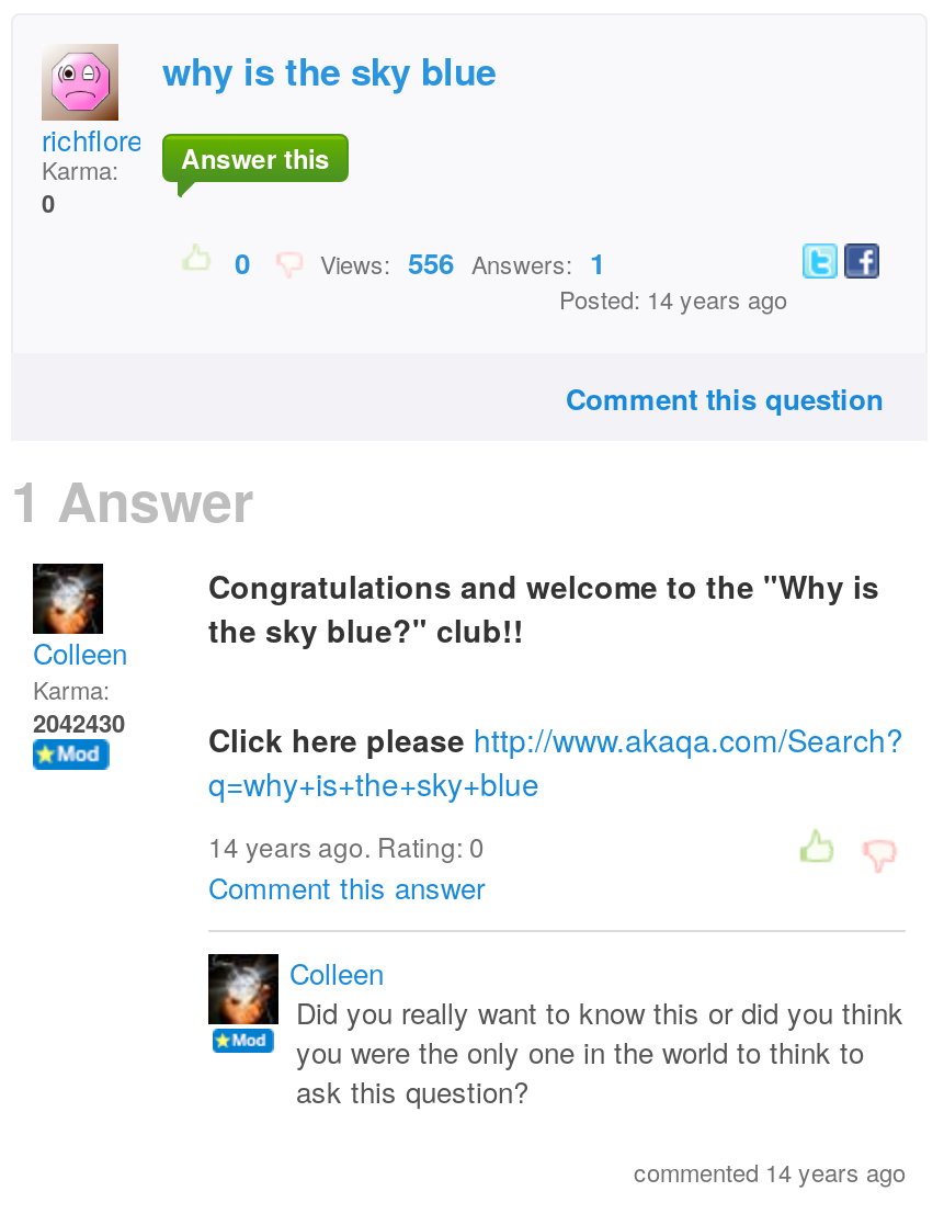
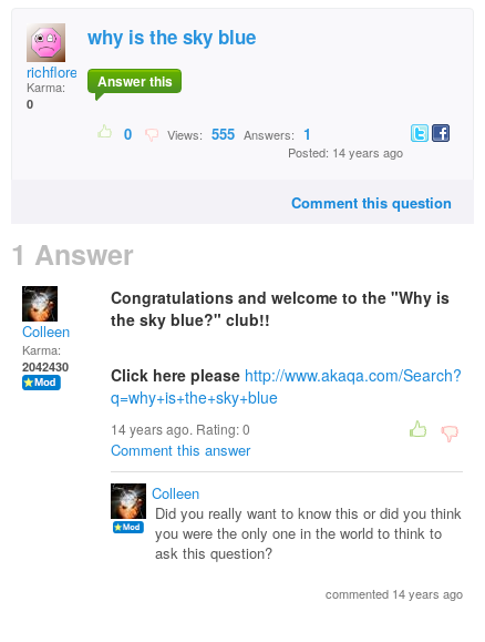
[307,241,605,283] Views: 556 Answers: 1 -> [161,123,311,144] Views: 555 Answers: 1

